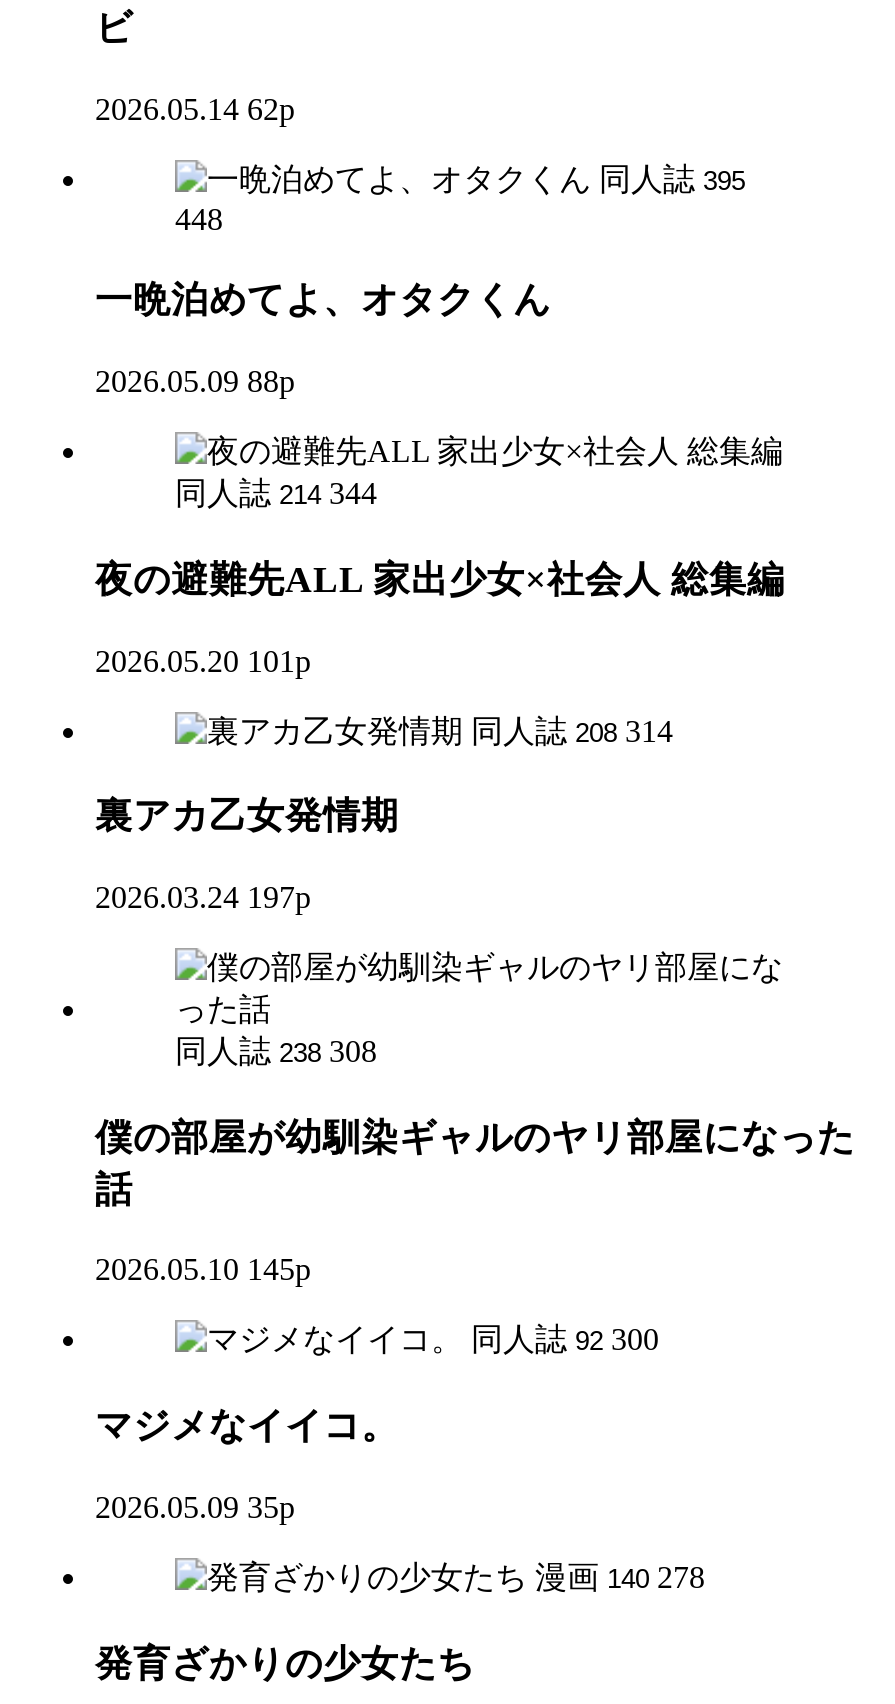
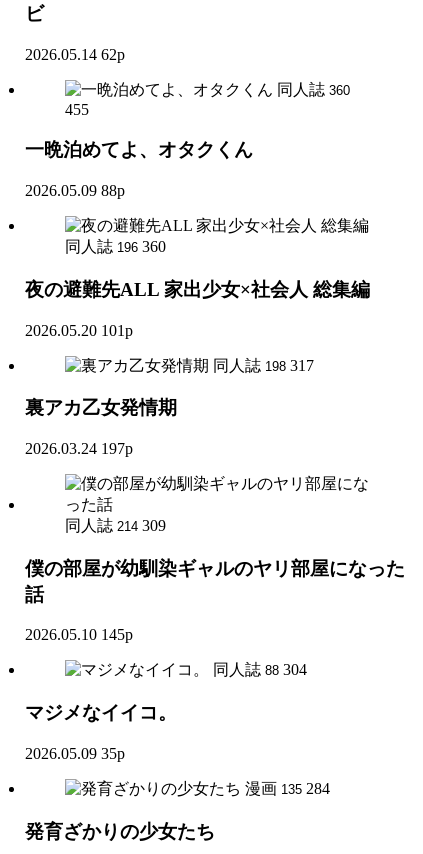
[599,161,745,195] 同人誌 395 -> [277,81,350,98] 同人誌 360
[175,201,223,235] 448 -> [65,101,89,118] 455
[175,476,377,510] 同人誌 214 344 -> [65,238,166,255] 同人誌 196 360
[471,713,673,747] 同人誌 208 314 -> [213,356,314,373] 同人誌 198 317
[175,1034,377,1068] 同人誌 238 308 -> [65,517,166,534] 同人誌 214 309
[471,1323,659,1357] 同人誌 92 300 -> [213,661,307,678] 同人誌 88 304
[535,1560,705,1594] 漫画 140 278 -> [245,780,330,797] 漫画 135 284

